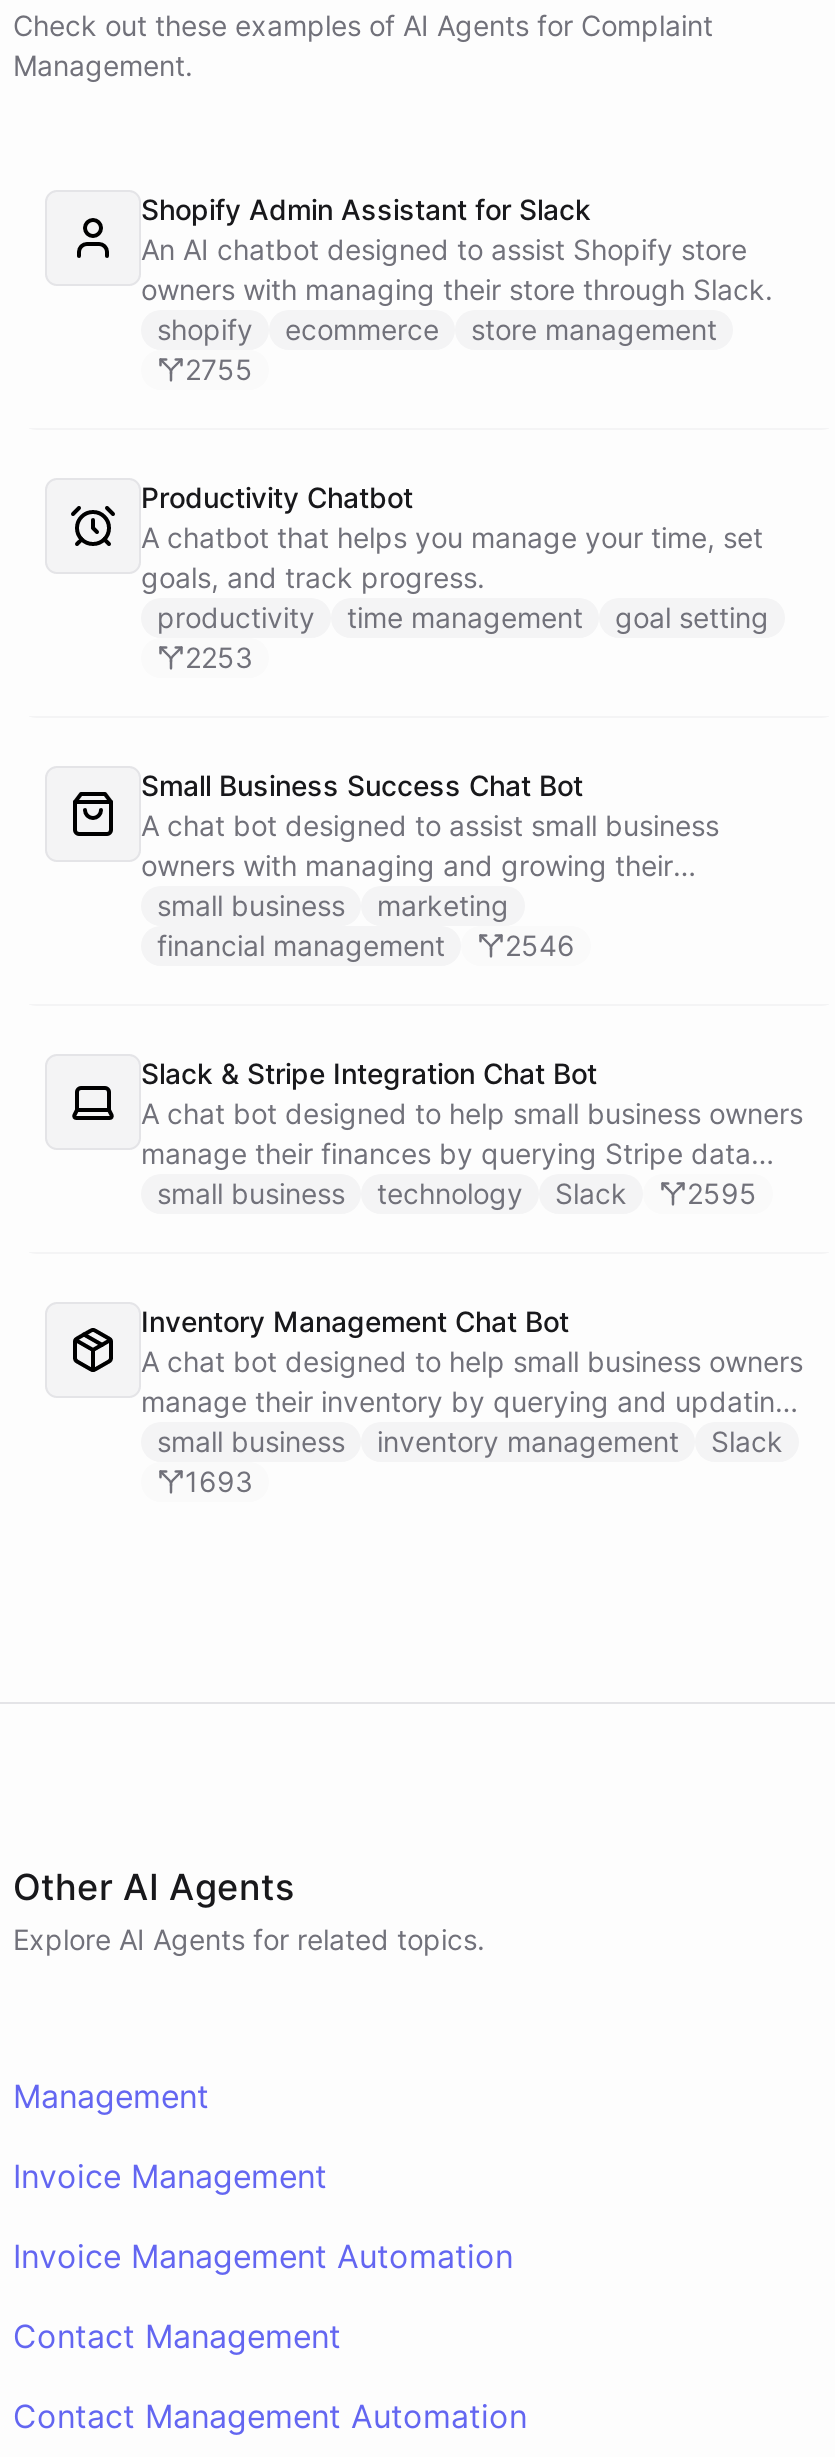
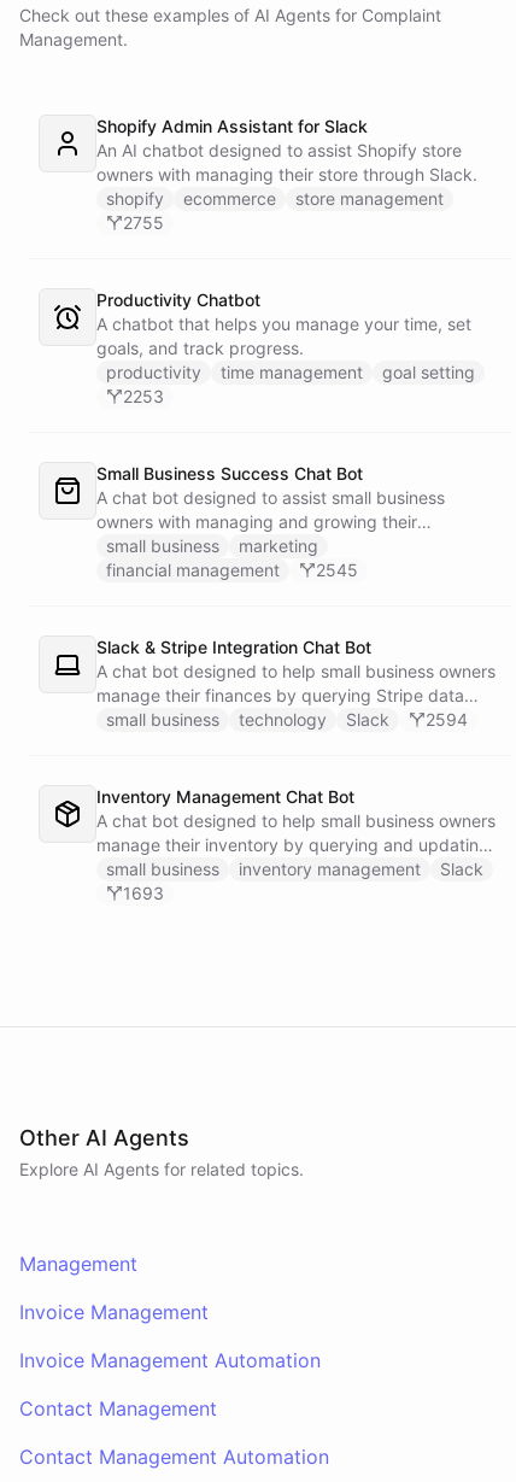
[157,928,575,962] financial management 2546 -> [106,560,358,580] financial management 2545
[687,1176,757,1210] 2595 -> [426,709,468,730] 2594

